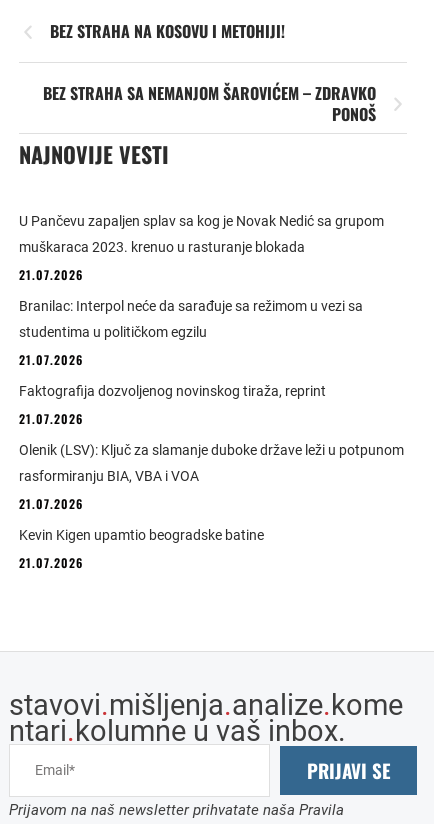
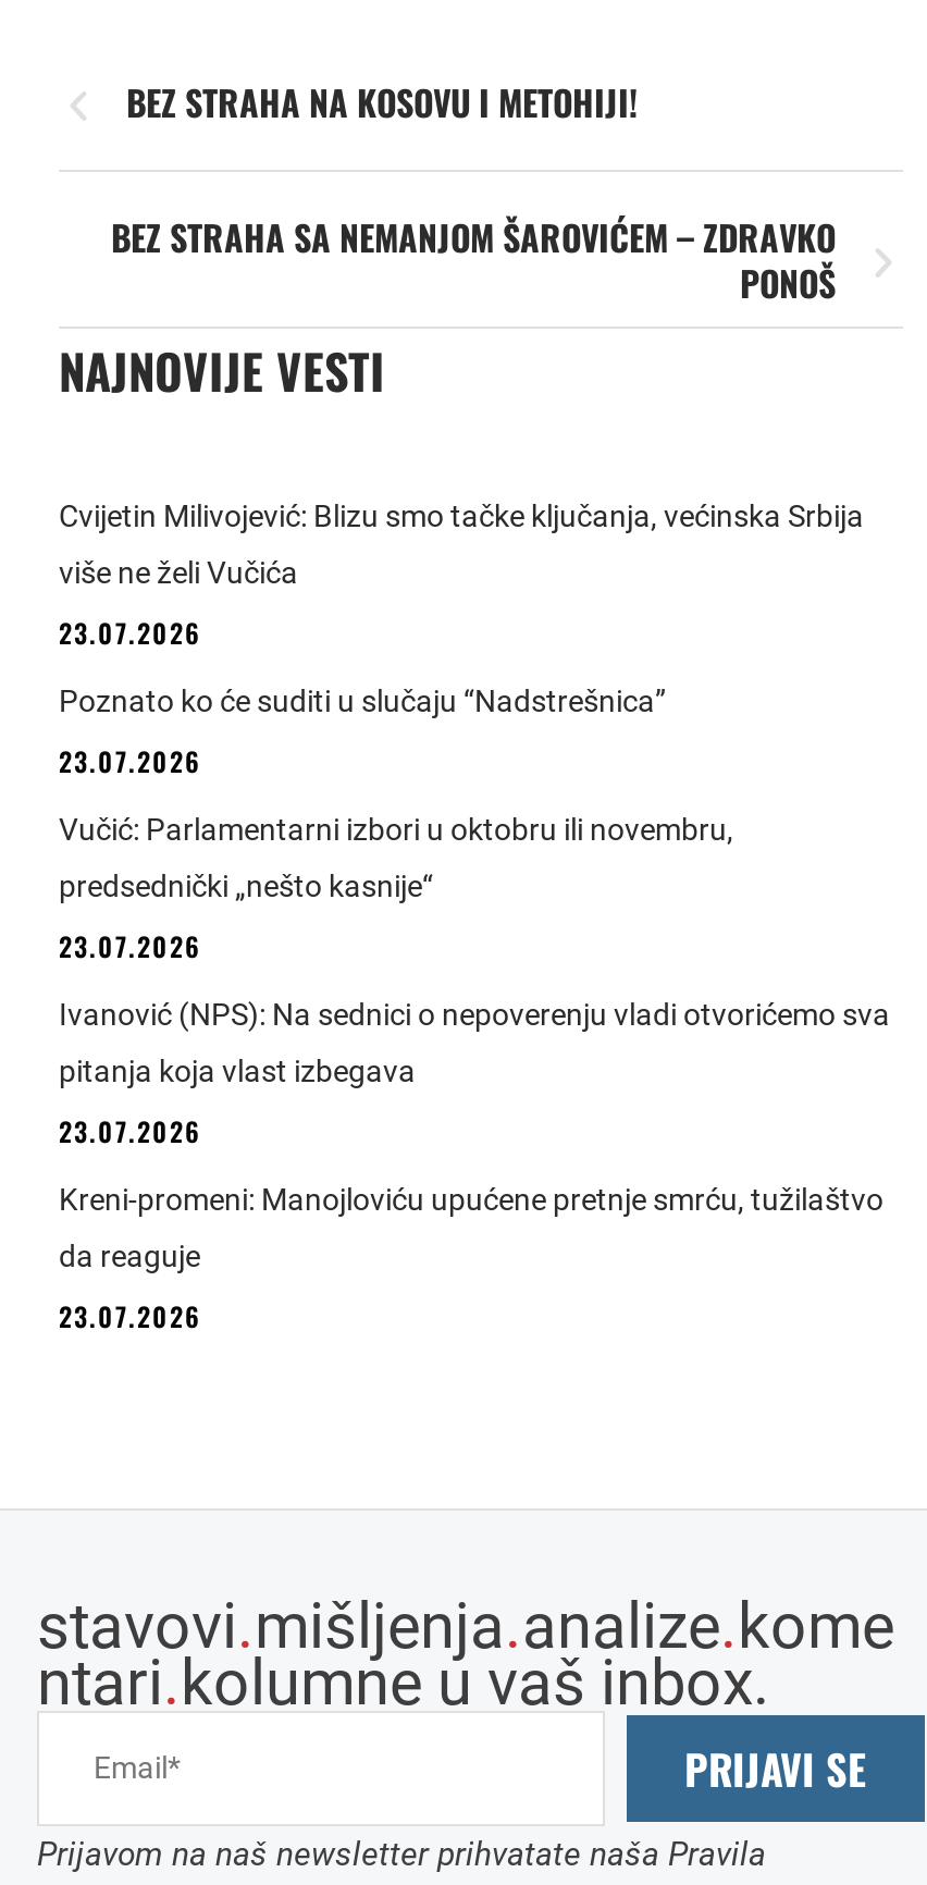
[19,213,404,571] U Pančevu zapaljen splav sa kog je Novak Nedić sa grupom | muškaraca 2023. krenuo u rasturanje blokada | 21.07.2026 | Branilac: Interpol neće da sarađuje sa režimom u vezi sa | studentima u političkom egzilu | 21.07.2026 | Faktografija dozvoljenog novinskog tiraža, reprint | 21.07.2026 | Olenik (LSV): Ključ za slamanje duboke države leži u potpunom | rasformiranju BIA, VBA i VOA | 21.07.2026 | Kevin Kigen upamtio beogradske batine | 21.07.2026 -> [59,499,890,1335] Cvijetin Milivojević: Blizu smo tačke ključanja, većinska Srbija | više ne želi Vučića | 23.07.2026 | Poznato ko će suditi u slučaju “Nadstrešnica” | 23.07.2026 | Vučić: Parlamentarni izbori u oktobru ili novembru, | predsednički „nešto kasnije“ | 23.07.2026 | Ivanović (NPS): Na sednici o nepoverenju vladi otvorićemo sva | pitanja koja vlast izbegava | 23.07.2026 | Kreni-promeni: Manojloviću upućene pretnje smrću, tužilaštvo | da reaguje | 23.07.2026

